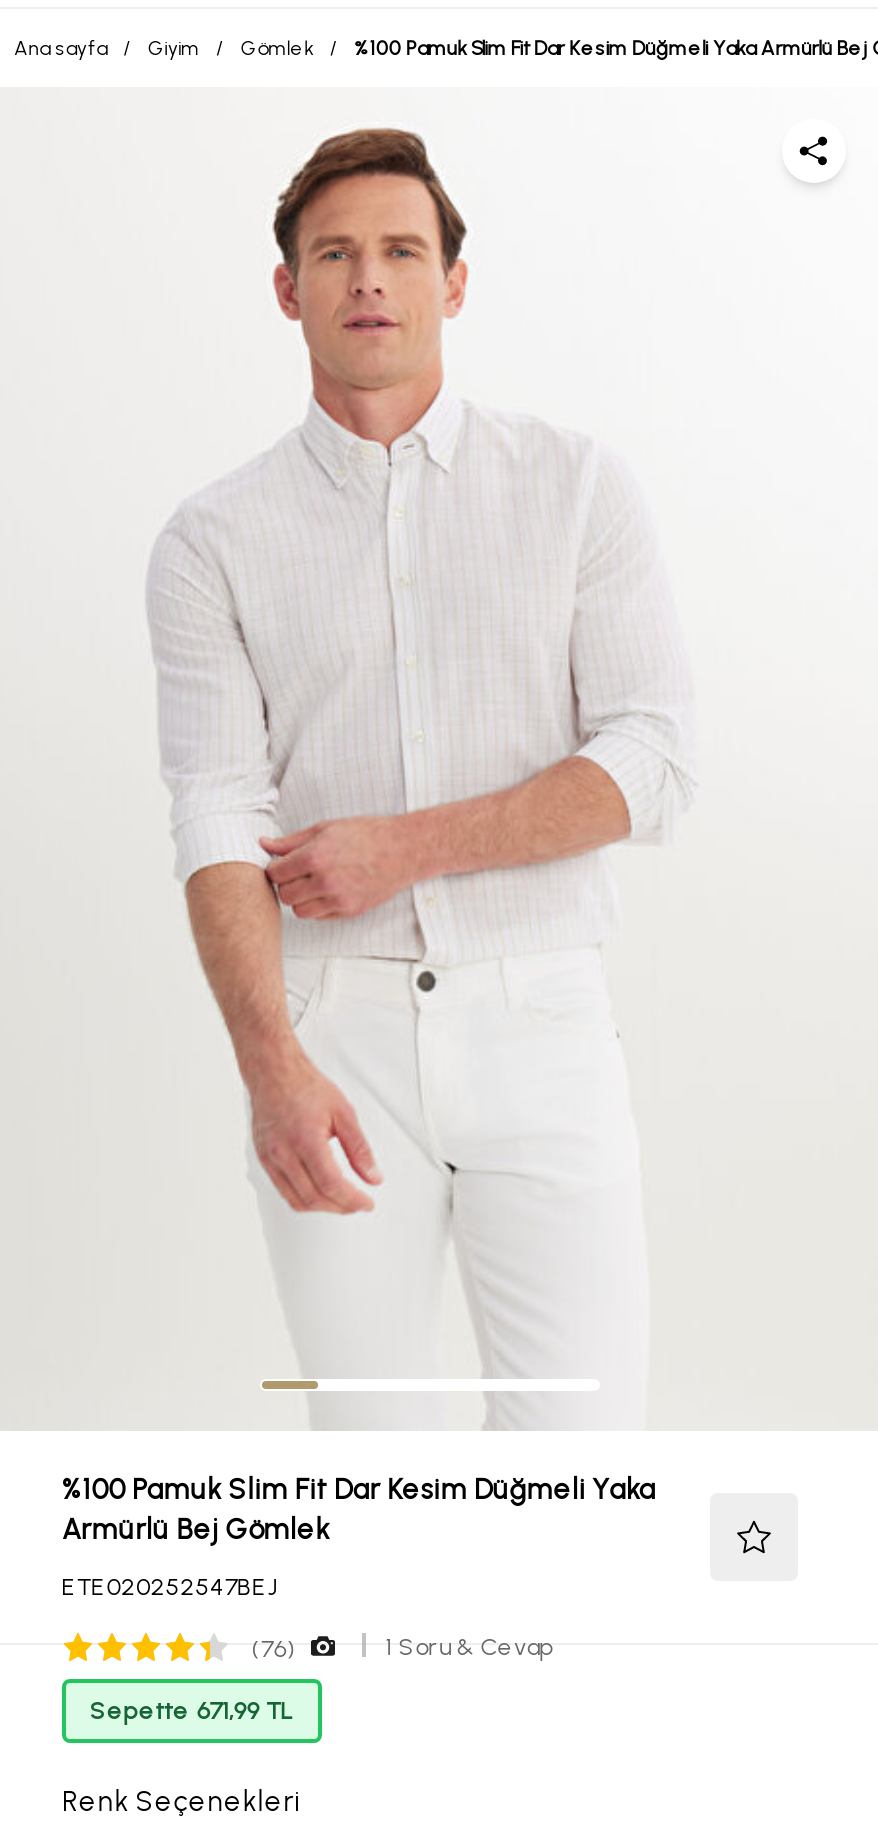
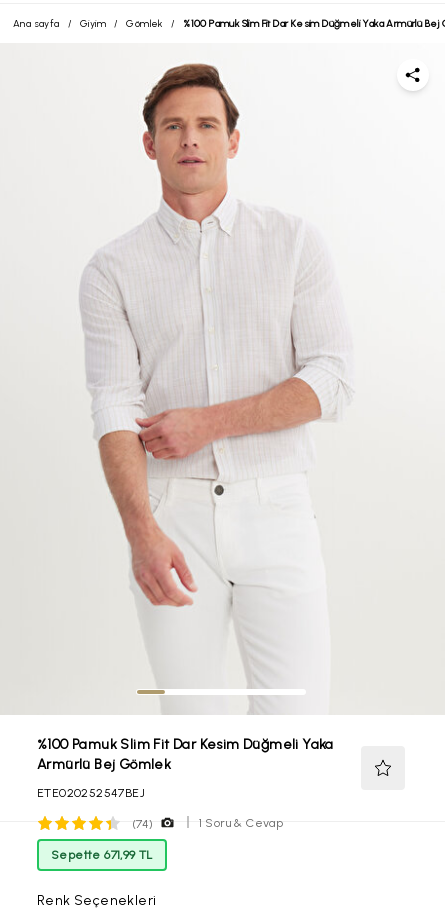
[252,1635,295,1663] (76) -> [132,817,154,831] (74)

